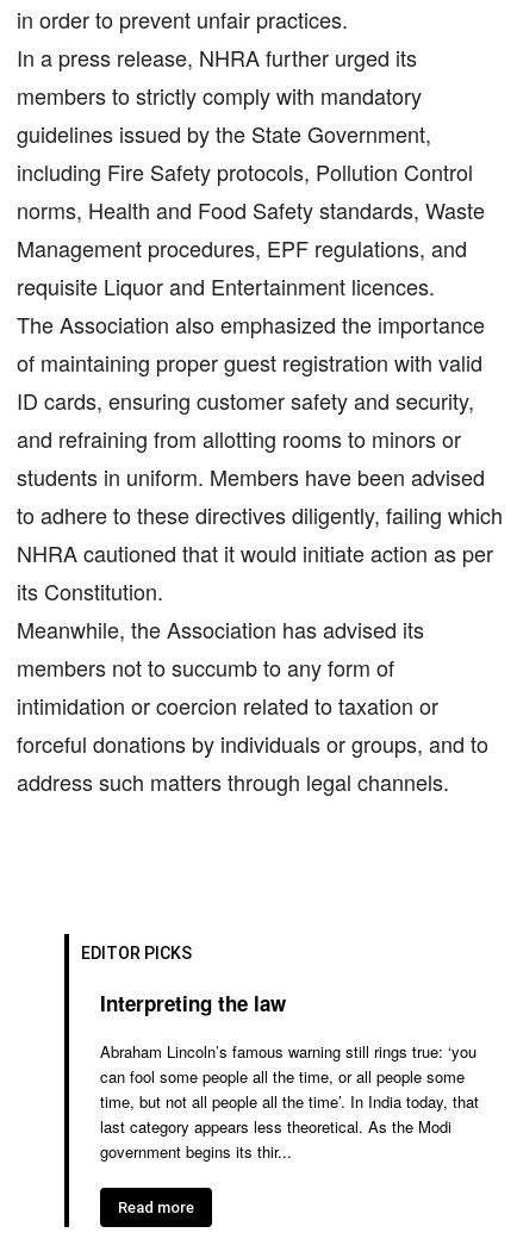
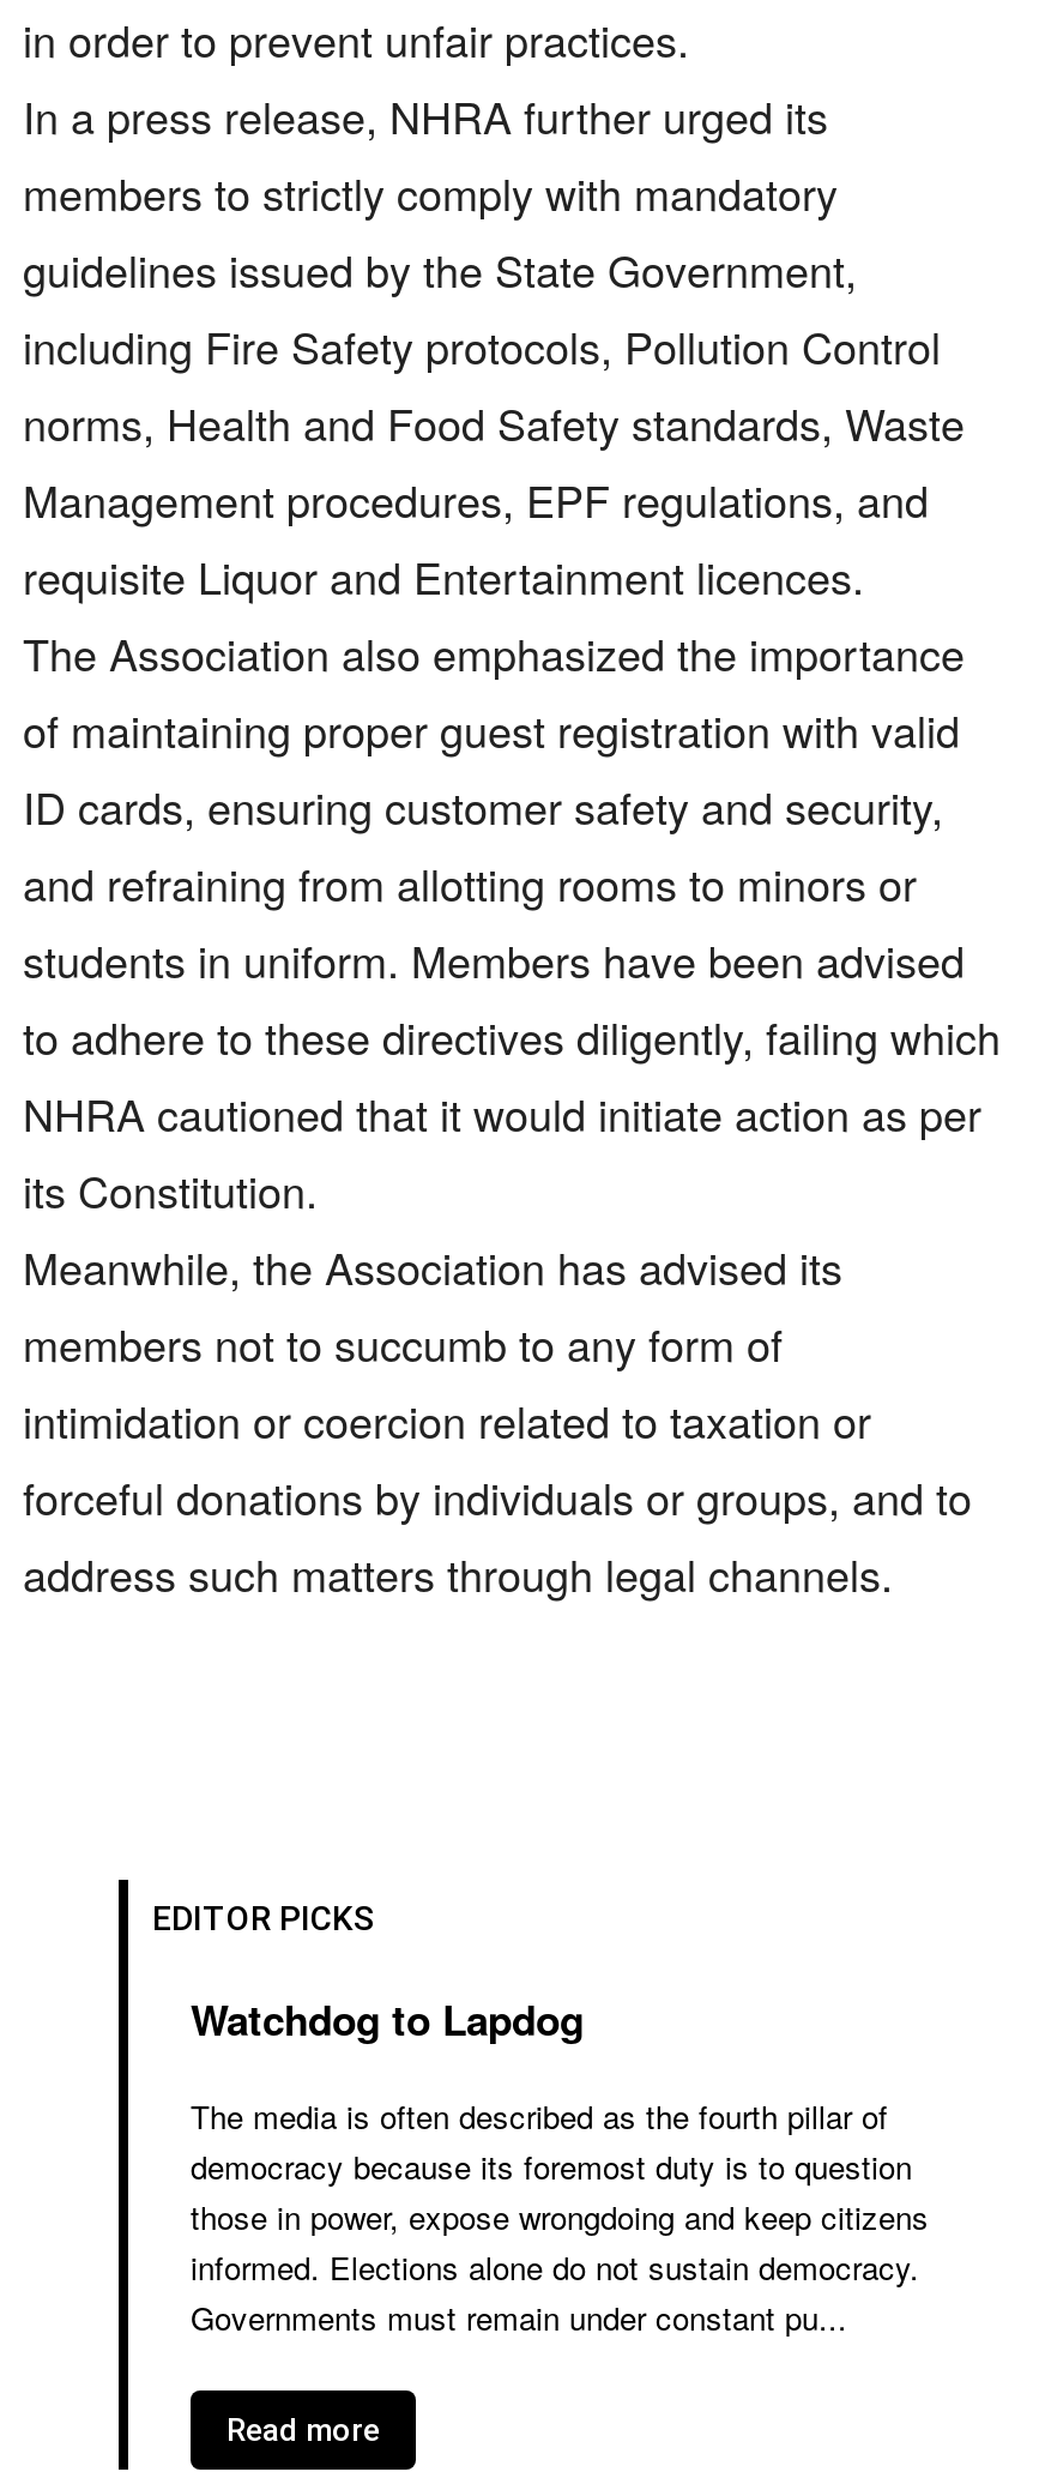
[100,989,286,1018] Interpreting the law -> [191,1991,584,2049] Watchdog to Lapdog
[100,1041,479,1163] Abraham Lincoln’s famous warning still rings true: ‘you | can fool some people all the time, or all people some | time, but not all people all the time’. In India today, that | last category appears less theoretical. As the Modi | government begins its thir... -> [191,2094,929,2341] The media is often described as the fourth pillar of | democracy because its foremost duty is to question | those in power, expose wrongdoing and keep citizens | informed. Elections alone do not sustain democracy. | Governments must remain under constant pu...

